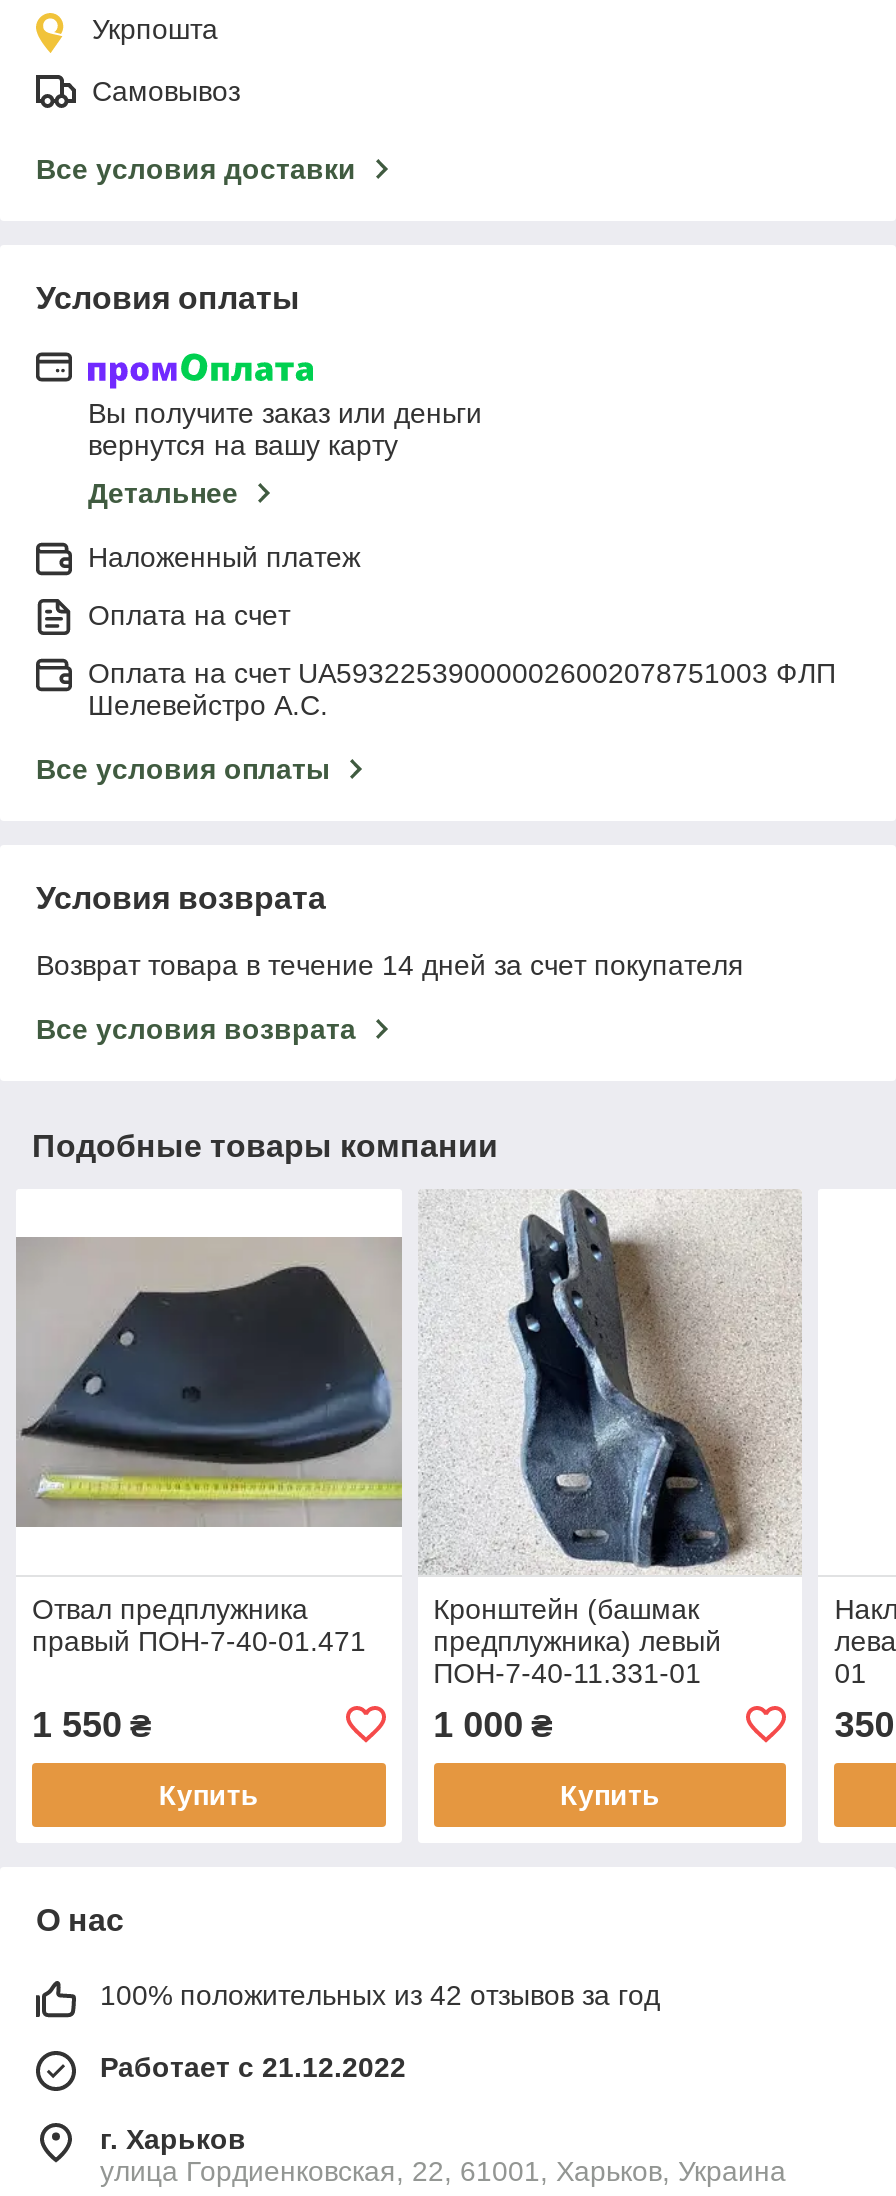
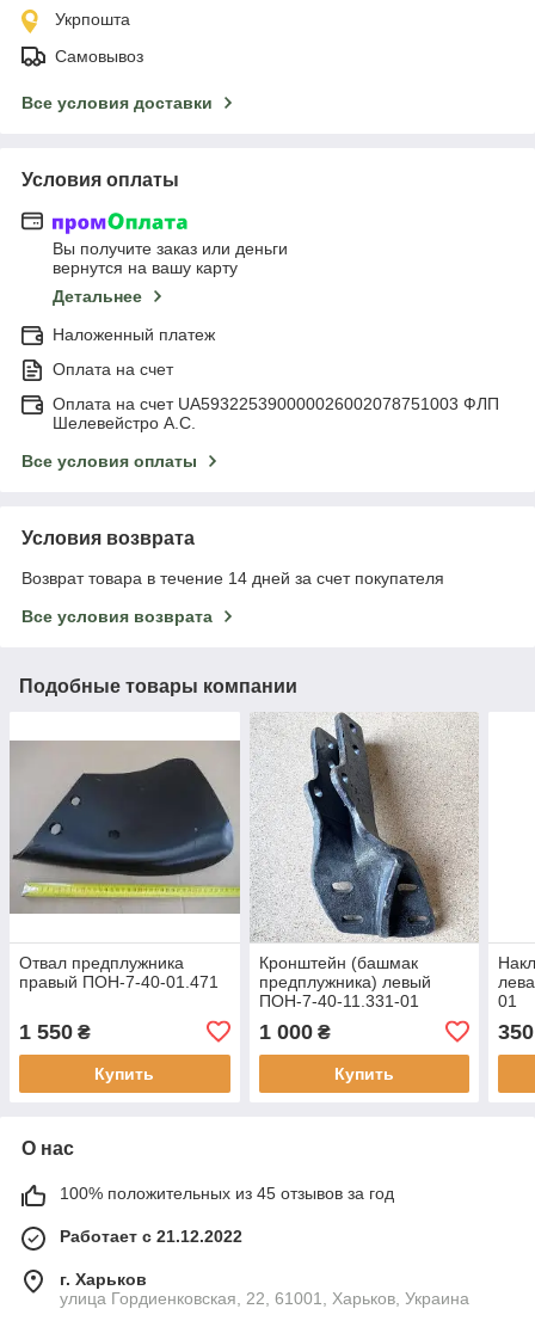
[100,1979,660,2011] 100% положительных из 42 отзывов за год -> [60,1183,394,1203] 100% положительных из 45 отзывов за год

